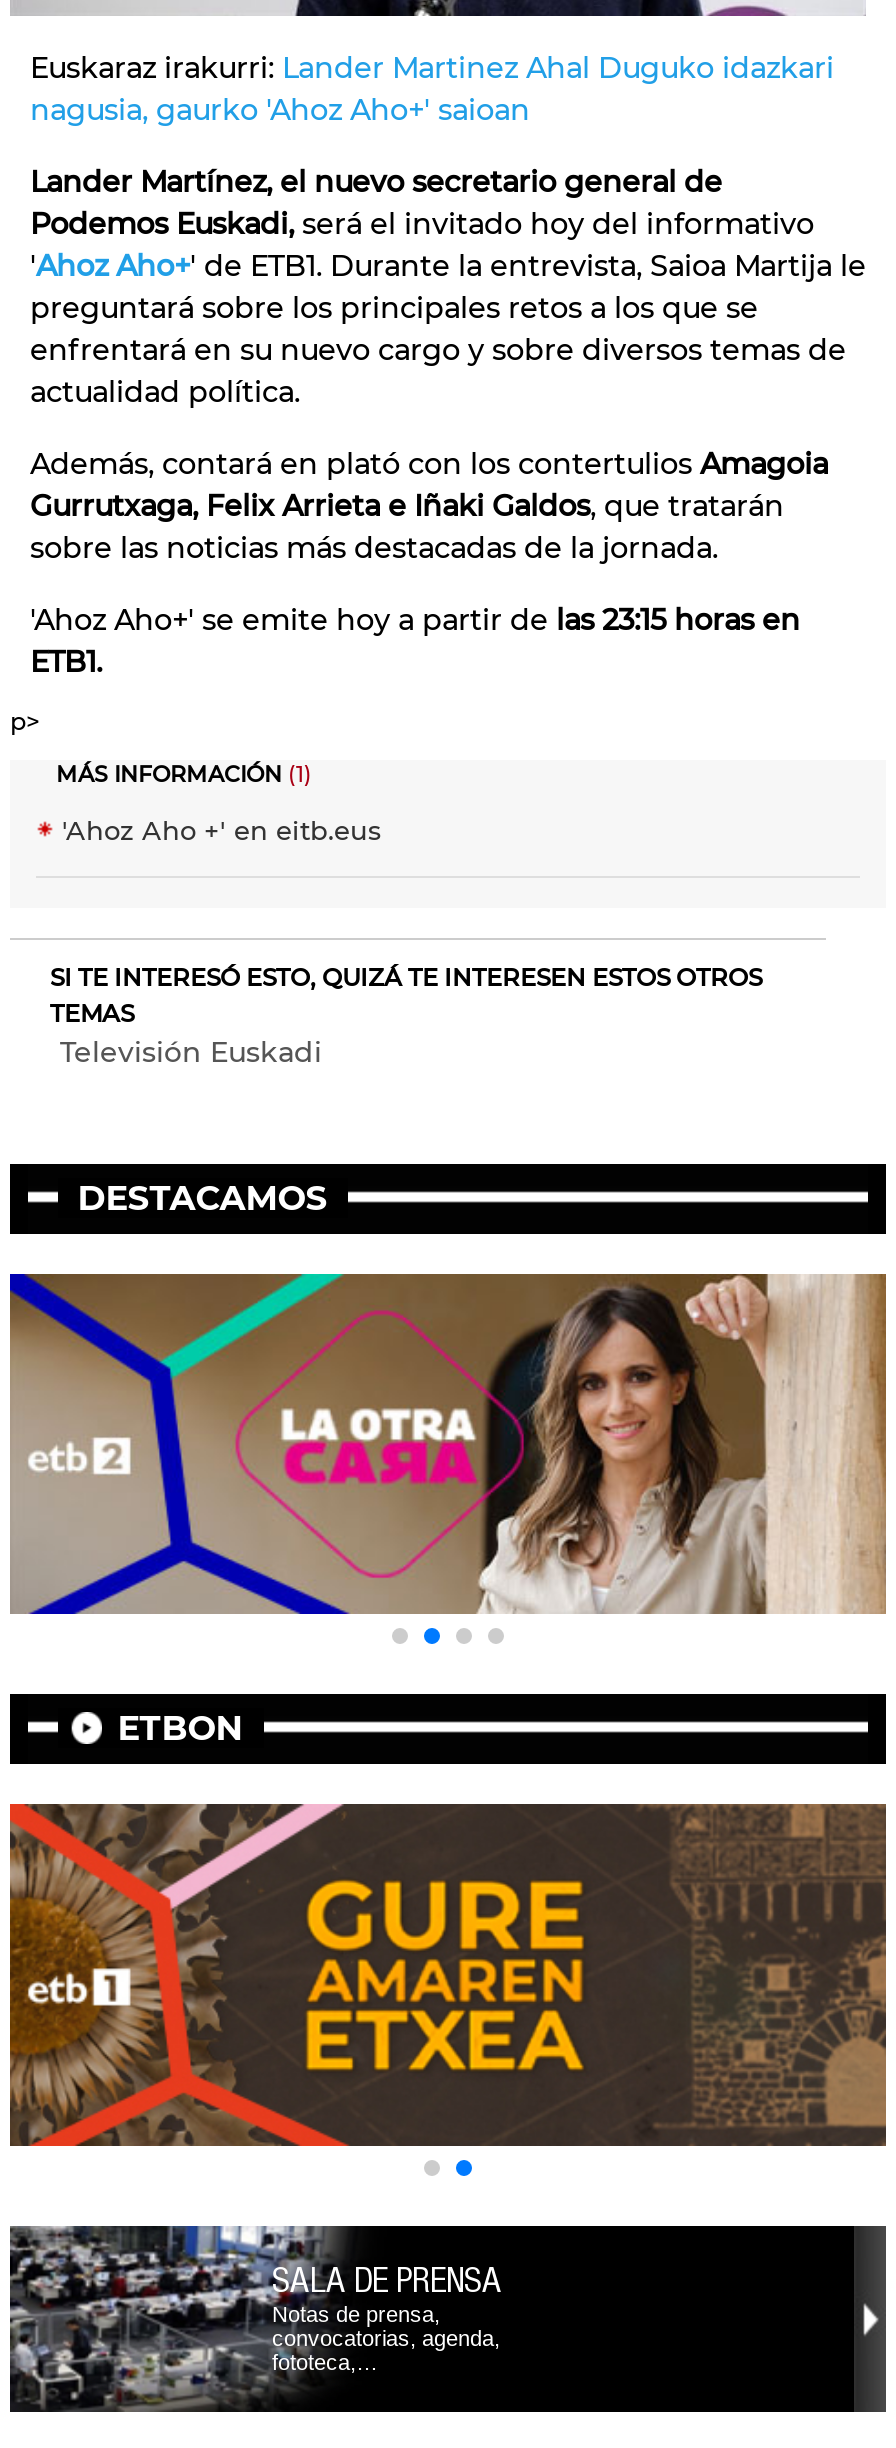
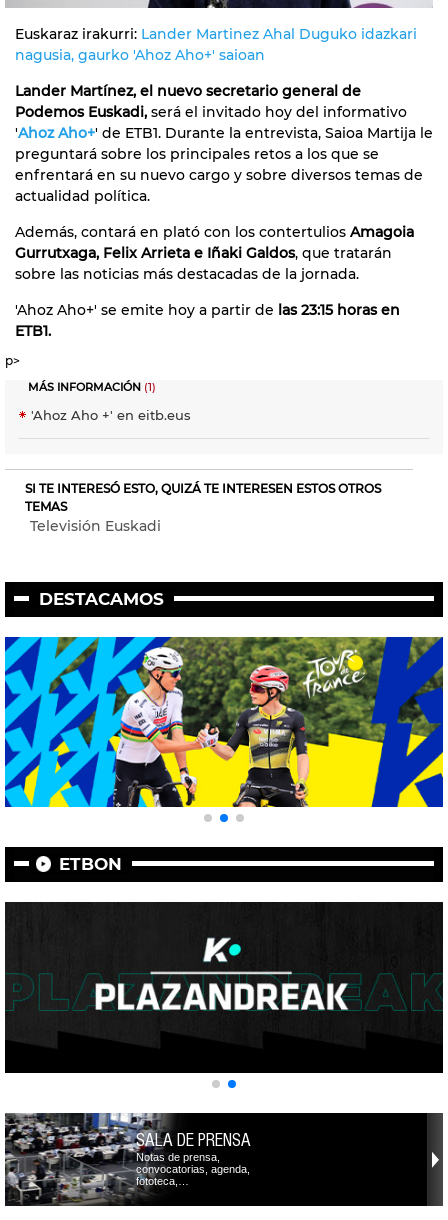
[8,1272,888,1646] [image] -> [4,636,444,823] [image]
[8,1802,888,2148] [image] -> [4,901,444,1074] [image]

